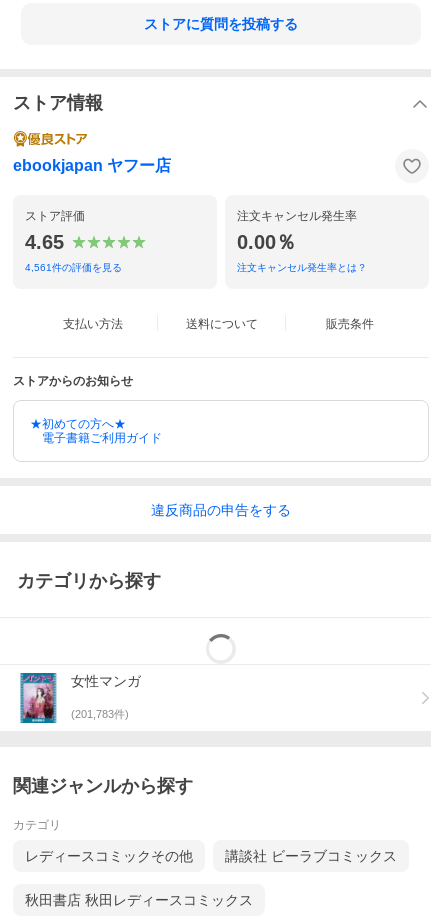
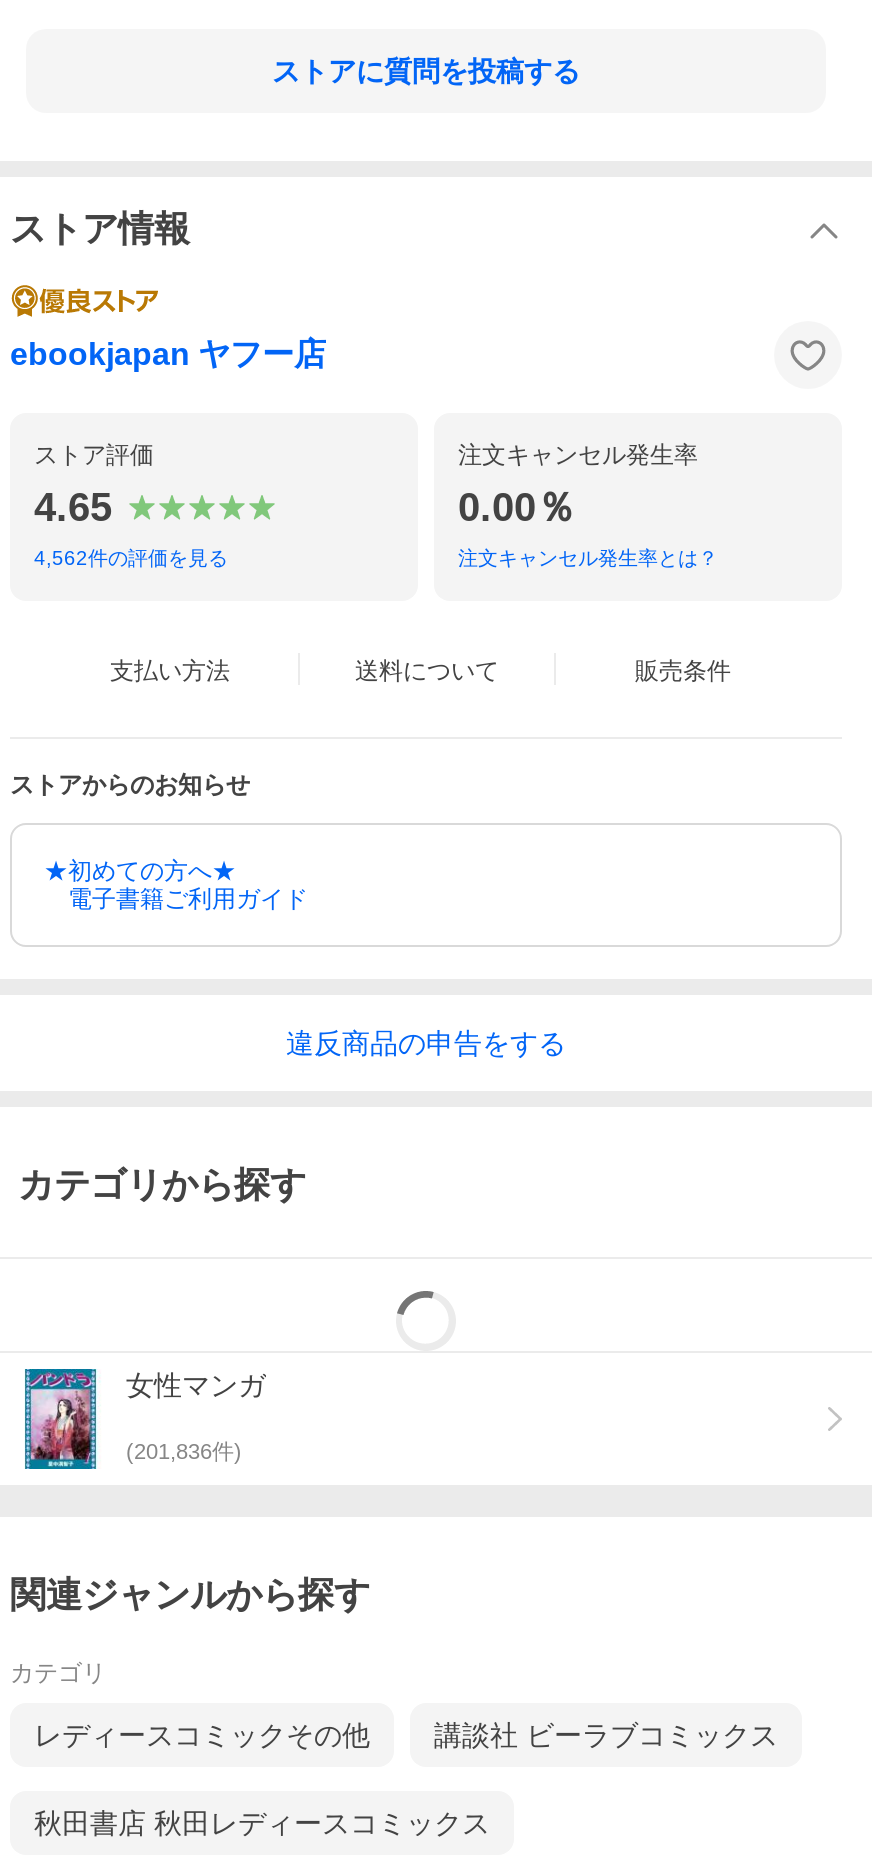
[25,262,122,273] 4,561件の評価を見る -> [34,547,228,569] 4,562件の評価を見る
[71,708,129,720] (201,783件) -> [126,1439,242,1463] (201,836件)

